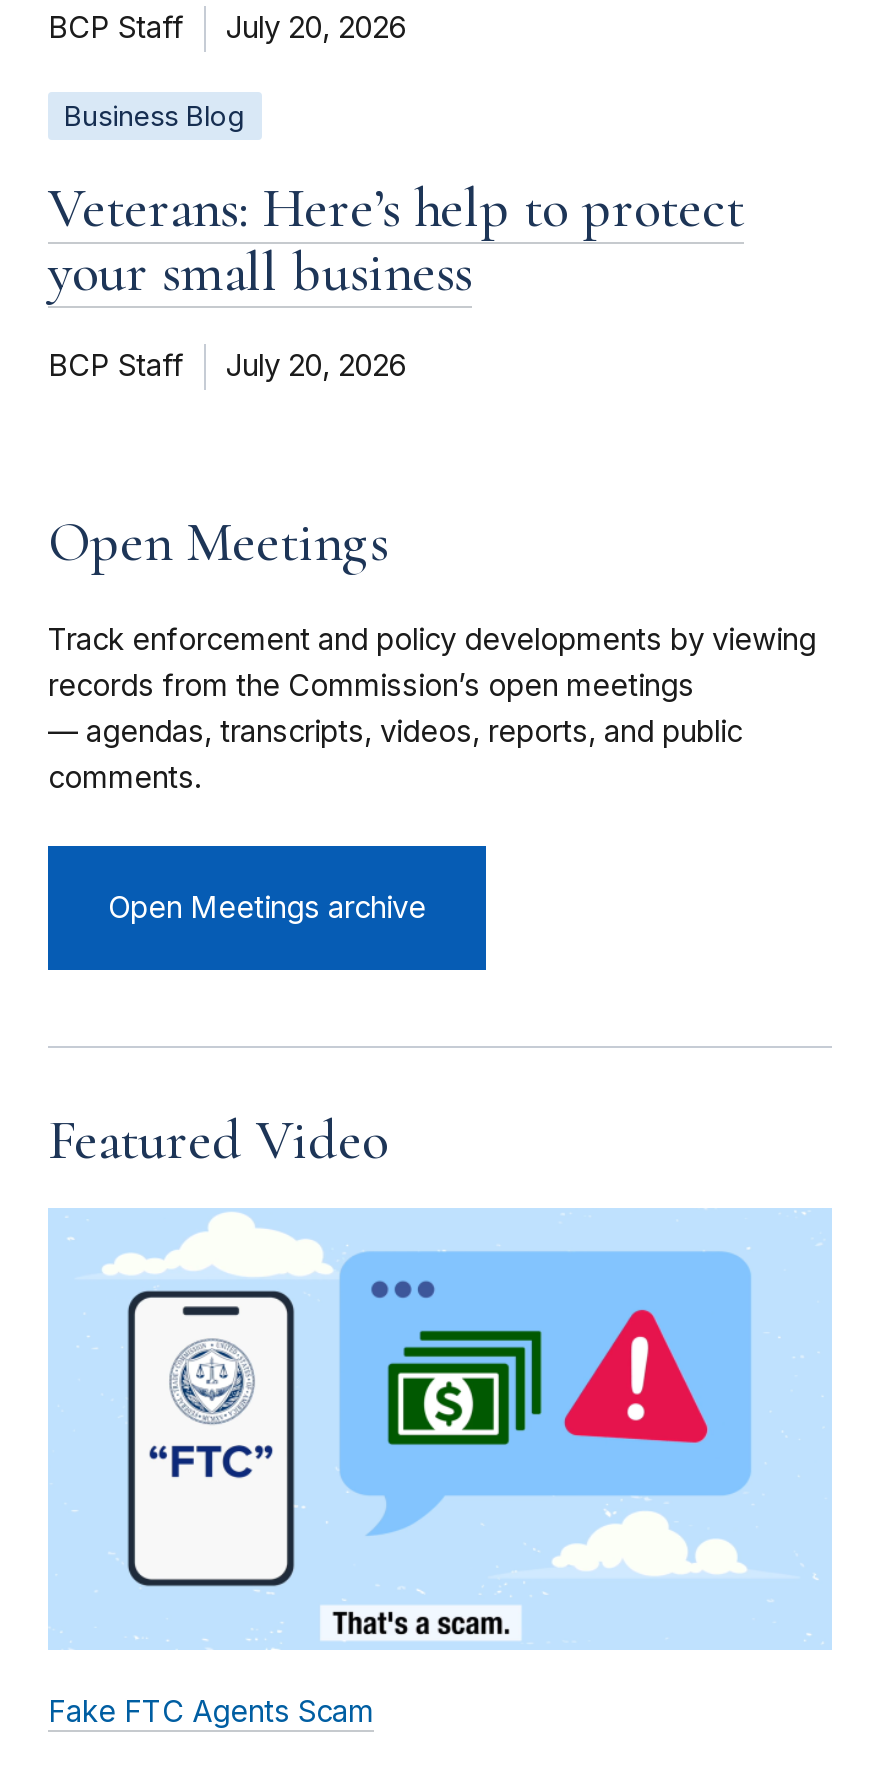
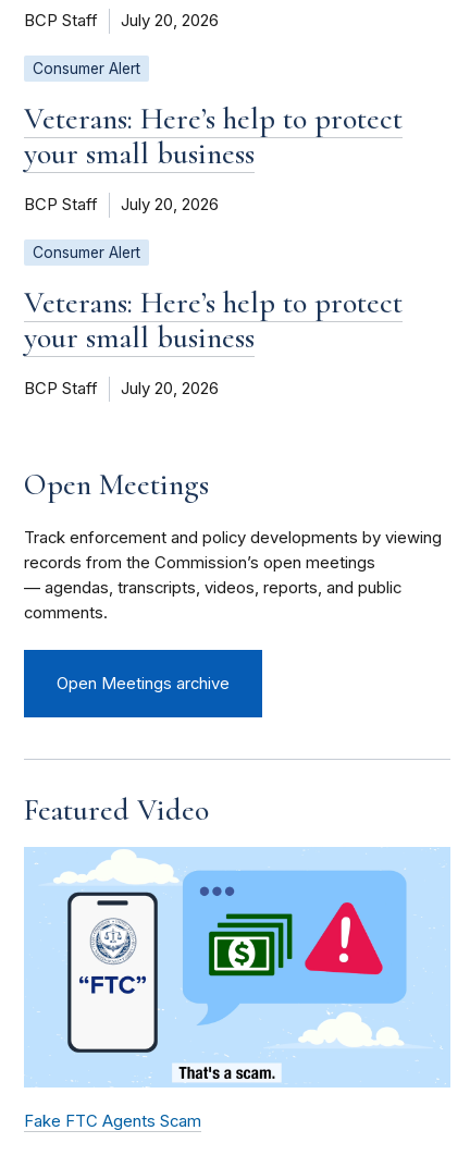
[64,100,246,132] Business Blog -> [24,60,403,261] Consumer Alert | Veterans: Here’s help to protect | your small business | BCP Staff | July 20, 2026 | Consumer Alert

